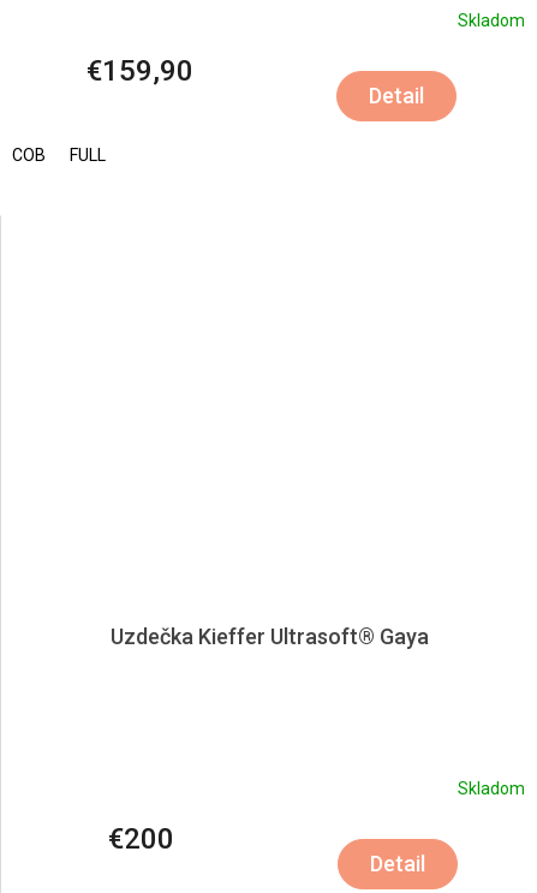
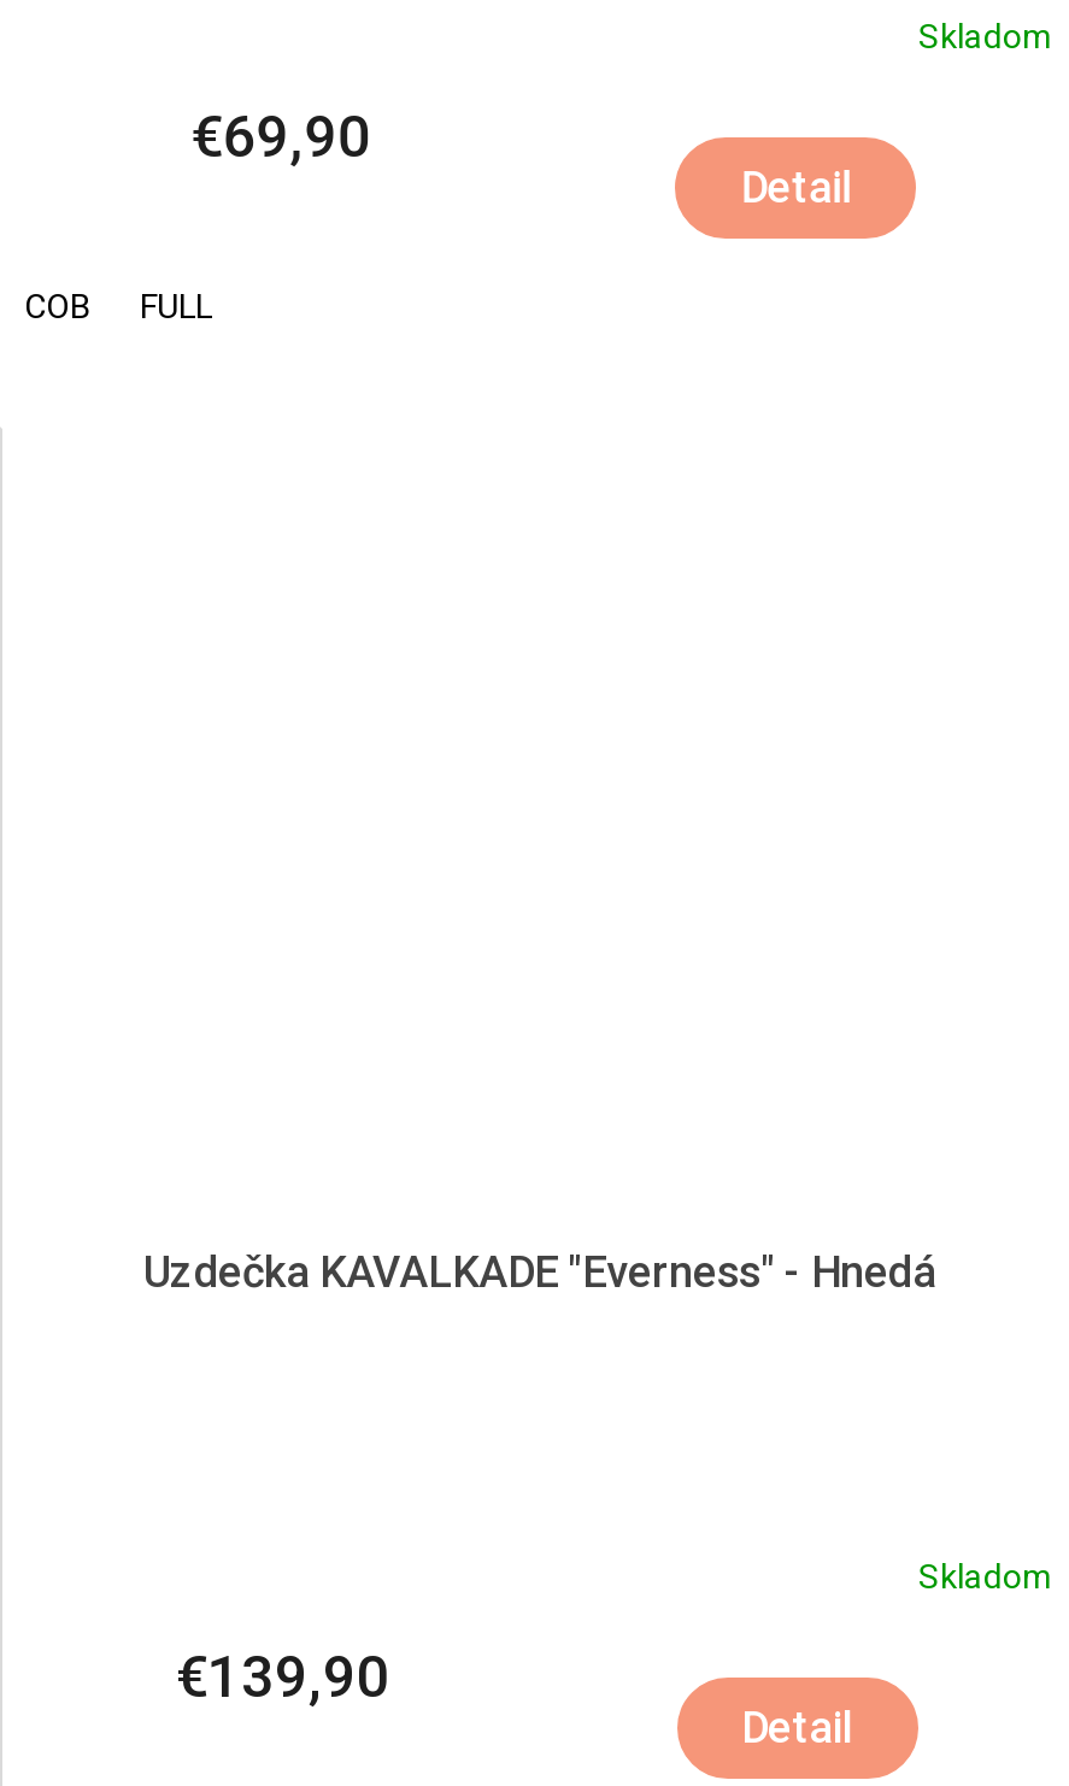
[87,54,194,87] €159,90 -> [191,103,372,170] €69,90
[110,623,428,649] Uzdečka Kieffer Ultrasoft® Gaya -> [143,1245,936,1296] Uzdečka KAVALKADE "Everness" - Hnedá
[108,822,174,855] €200 -> [176,1643,390,1711] €139,90

